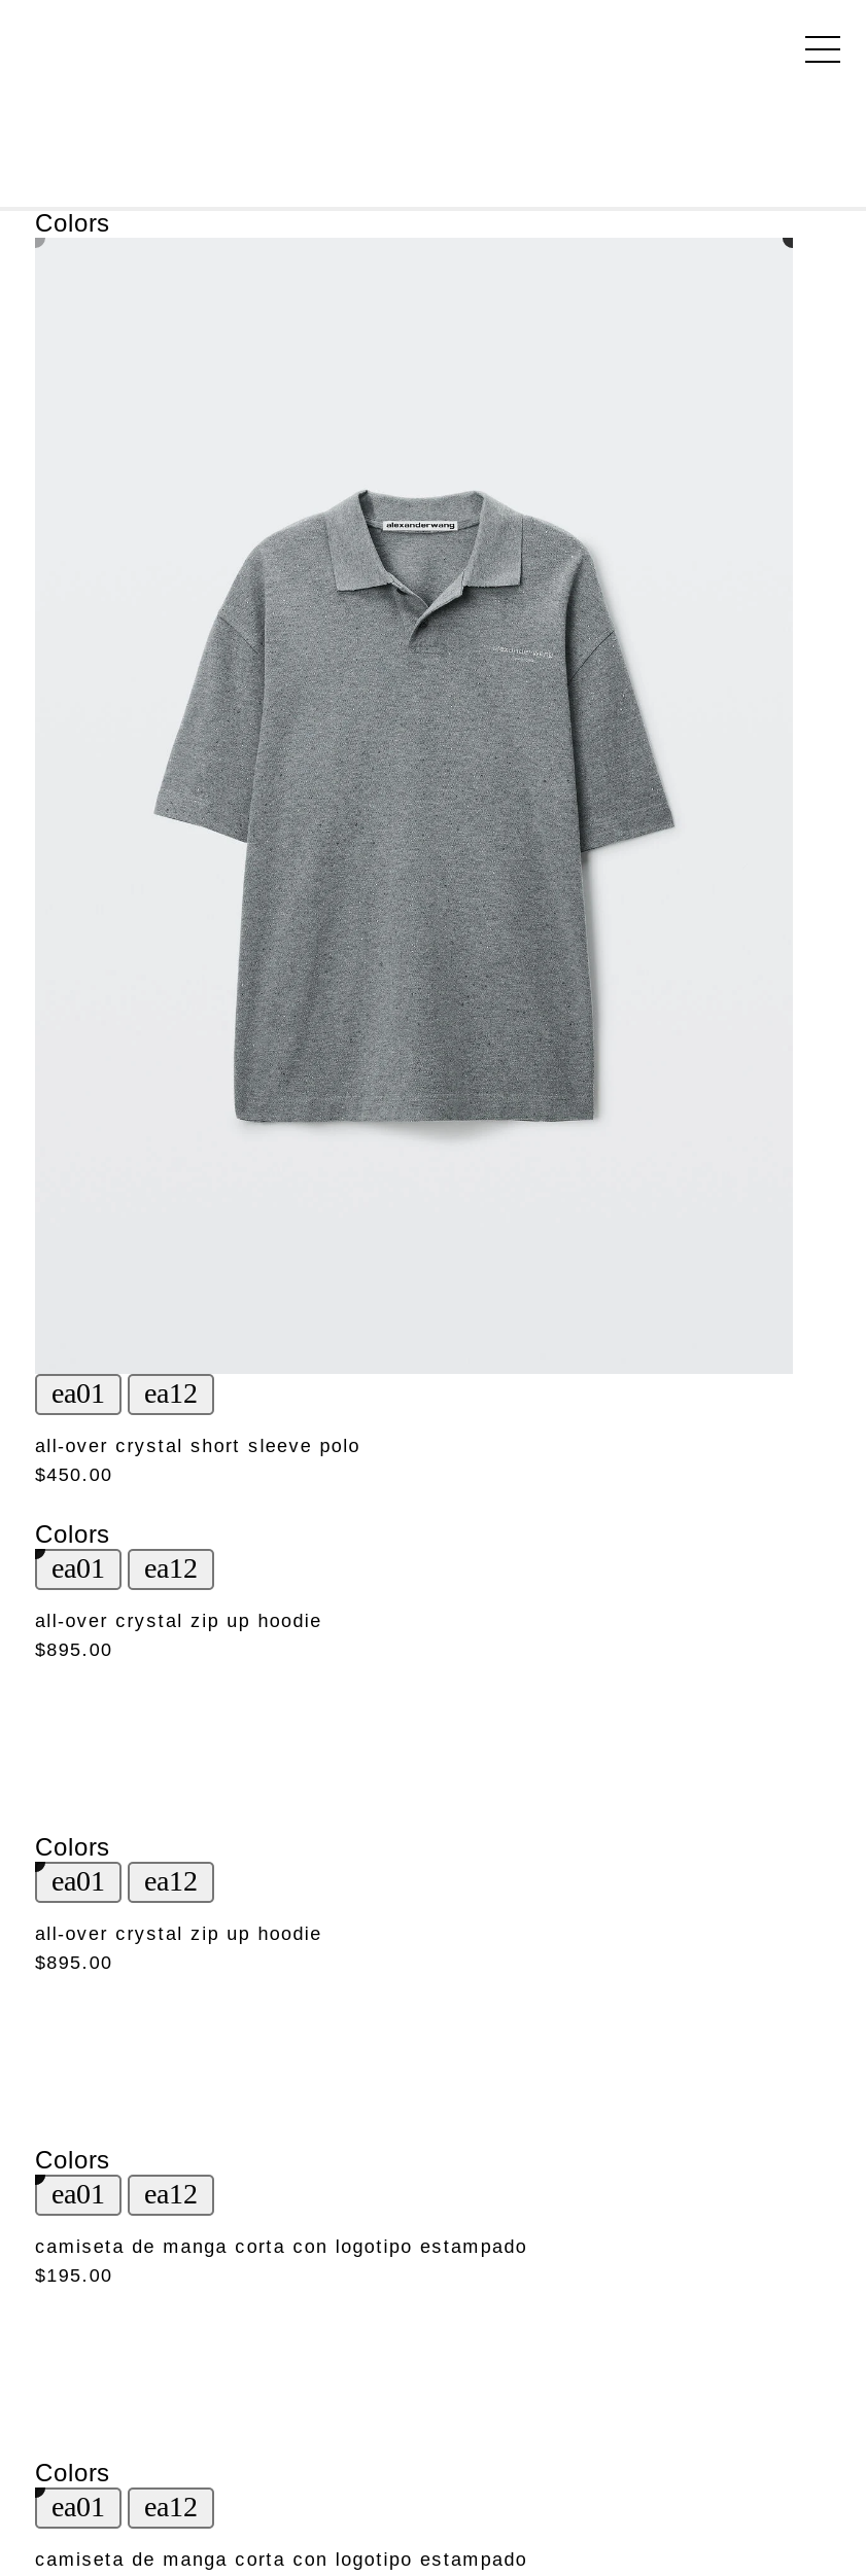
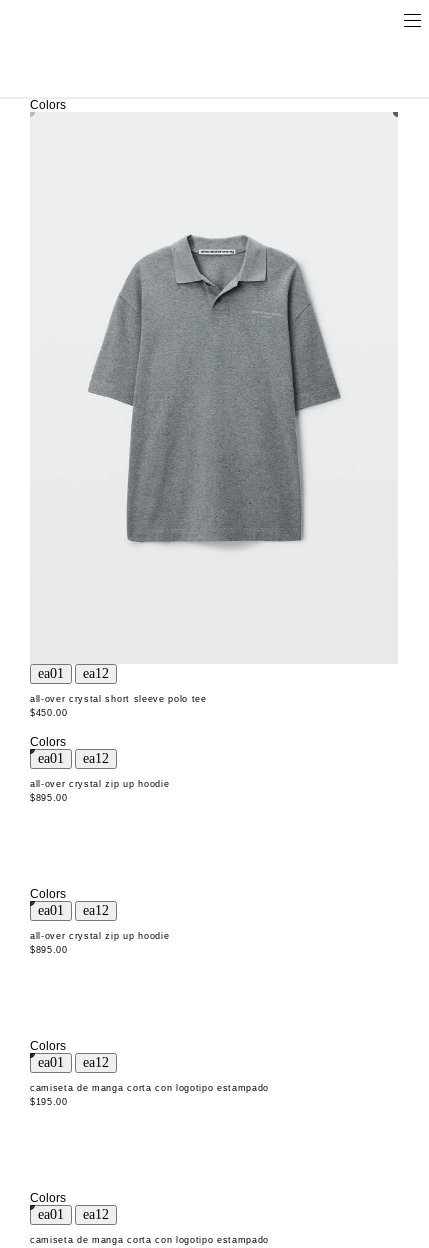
[35,1436,360,1456] all-over crystal short sleeve polo -> [30,694,207,704] all-over crystal short sleeve polo tee

